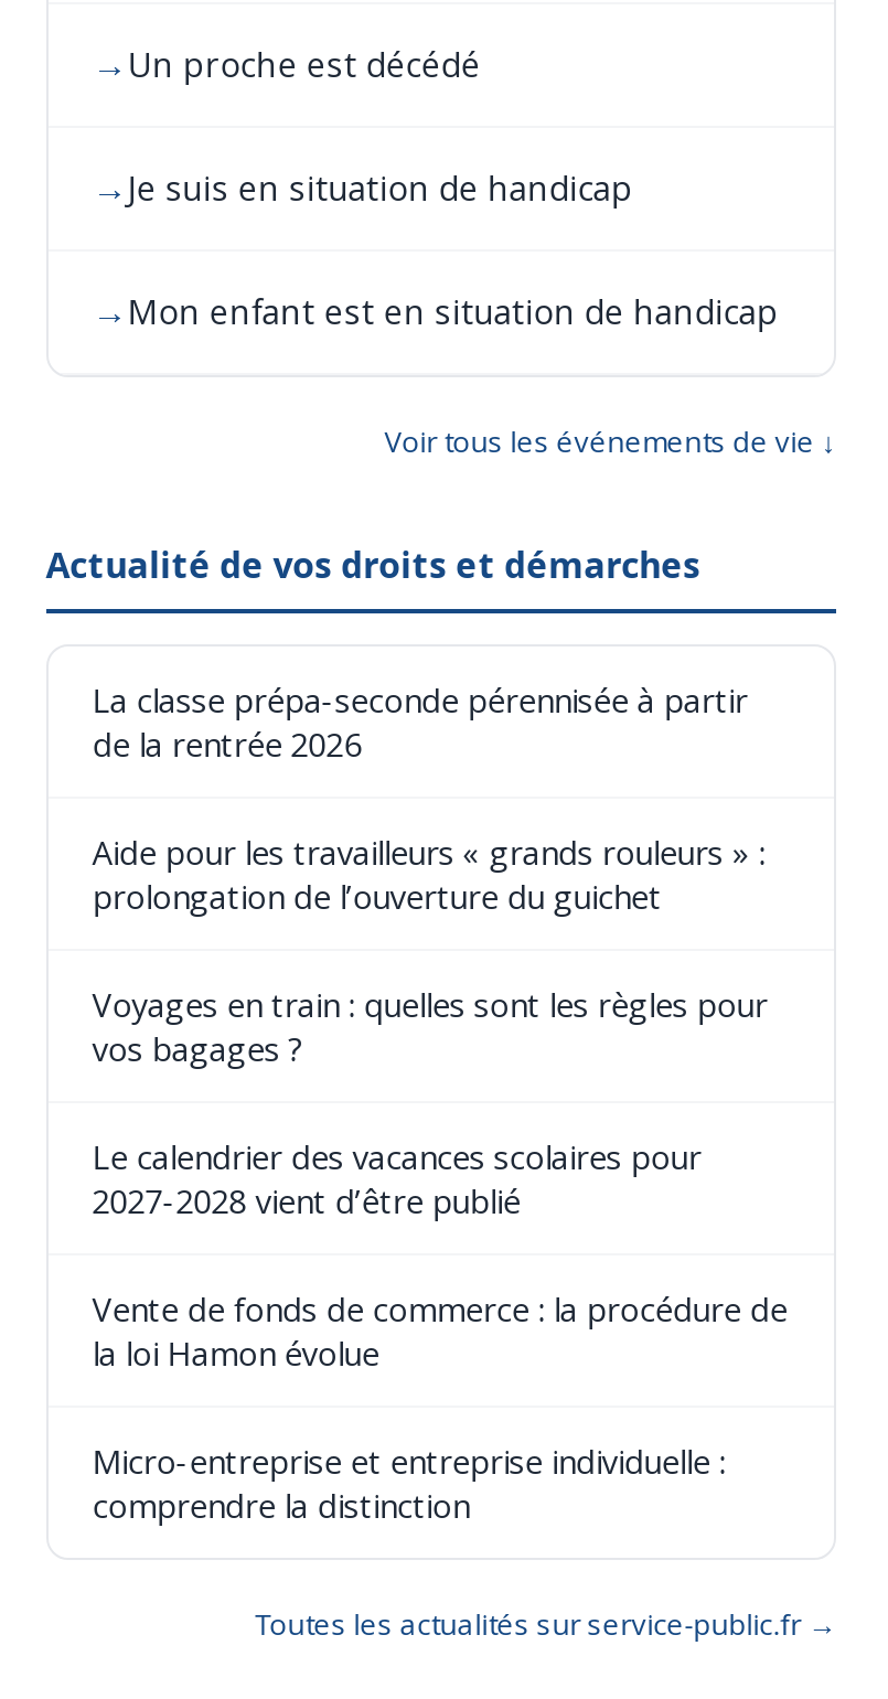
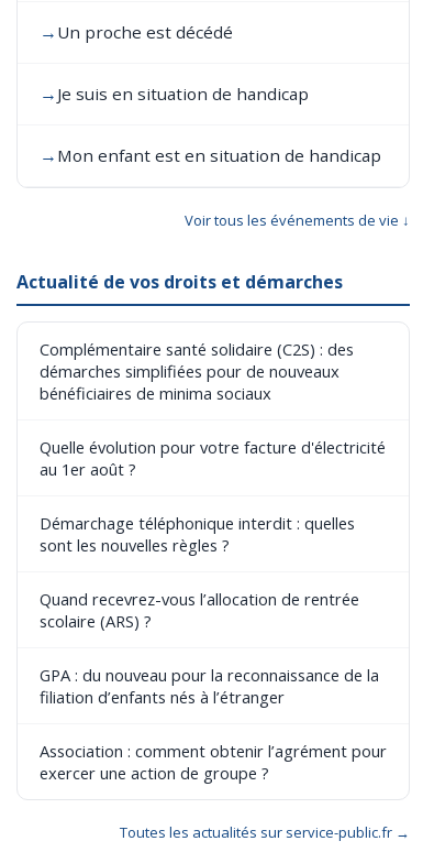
[92,678,747,766] La classe prépa-seconde pérennisée à partir | de la rentrée 2026 -> [39,338,354,404] Complémentaire santé solidaire (C2S) : des | démarches simplifiées pour de nouveaux | bénéficiaires de minima sociaux
[92,830,765,918] Aide pour les travailleurs « grands rouleurs » : | prolongation de l’ouverture du guichet -> [39,436,385,480] Quelle évolution pour votre facture d'électricité | au 1er août ?
[92,982,767,1071] Voyages en train : quelles sont les règles pour | vos bagages ? -> [39,512,355,556] Démarchage téléphonique interdit : quelles | sont les nouvelles règles ?
[92,1135,701,1223] Le calendrier des vacances scolaires pour | 2027-2028 vient d’être publié -> [39,588,359,632] Quand recevrez-vous l’allocation de rentrée | scolaire (ARS) ?
[92,1287,787,1375] Vente de fonds de commerce : la procédure de | la loi Hamon évolue -> [39,664,379,708] GPA : du nouveau pour la reconnaissance de la | filiation d’enfants nés à l’étranger
[92,1439,725,1527] Micro-entreprise et entreprise individuelle : | comprendre la distinction -> [39,740,387,784] Association : comment obtenir l’agrément pour | exercer une action de groupe ?

